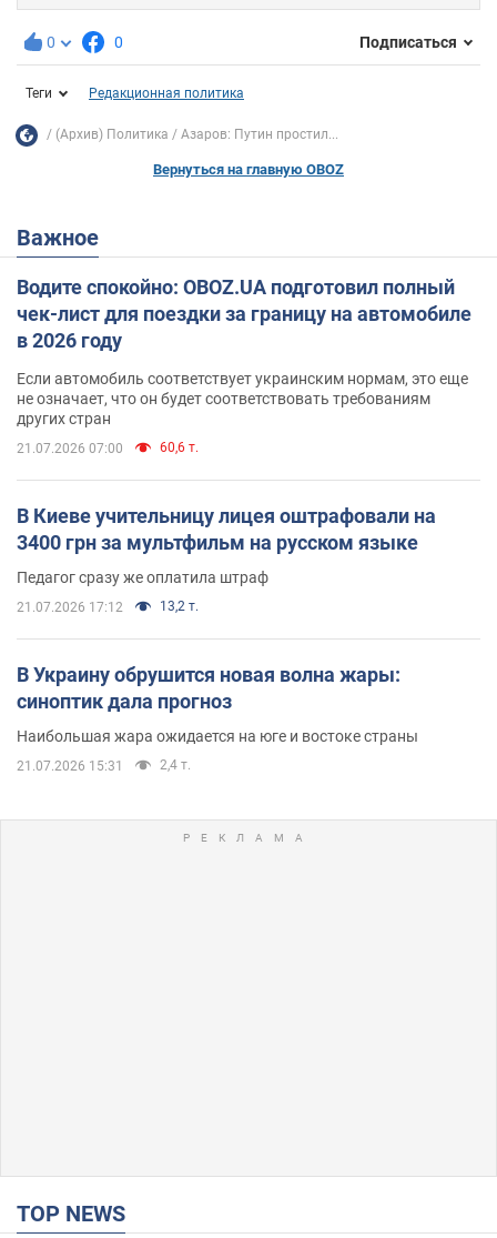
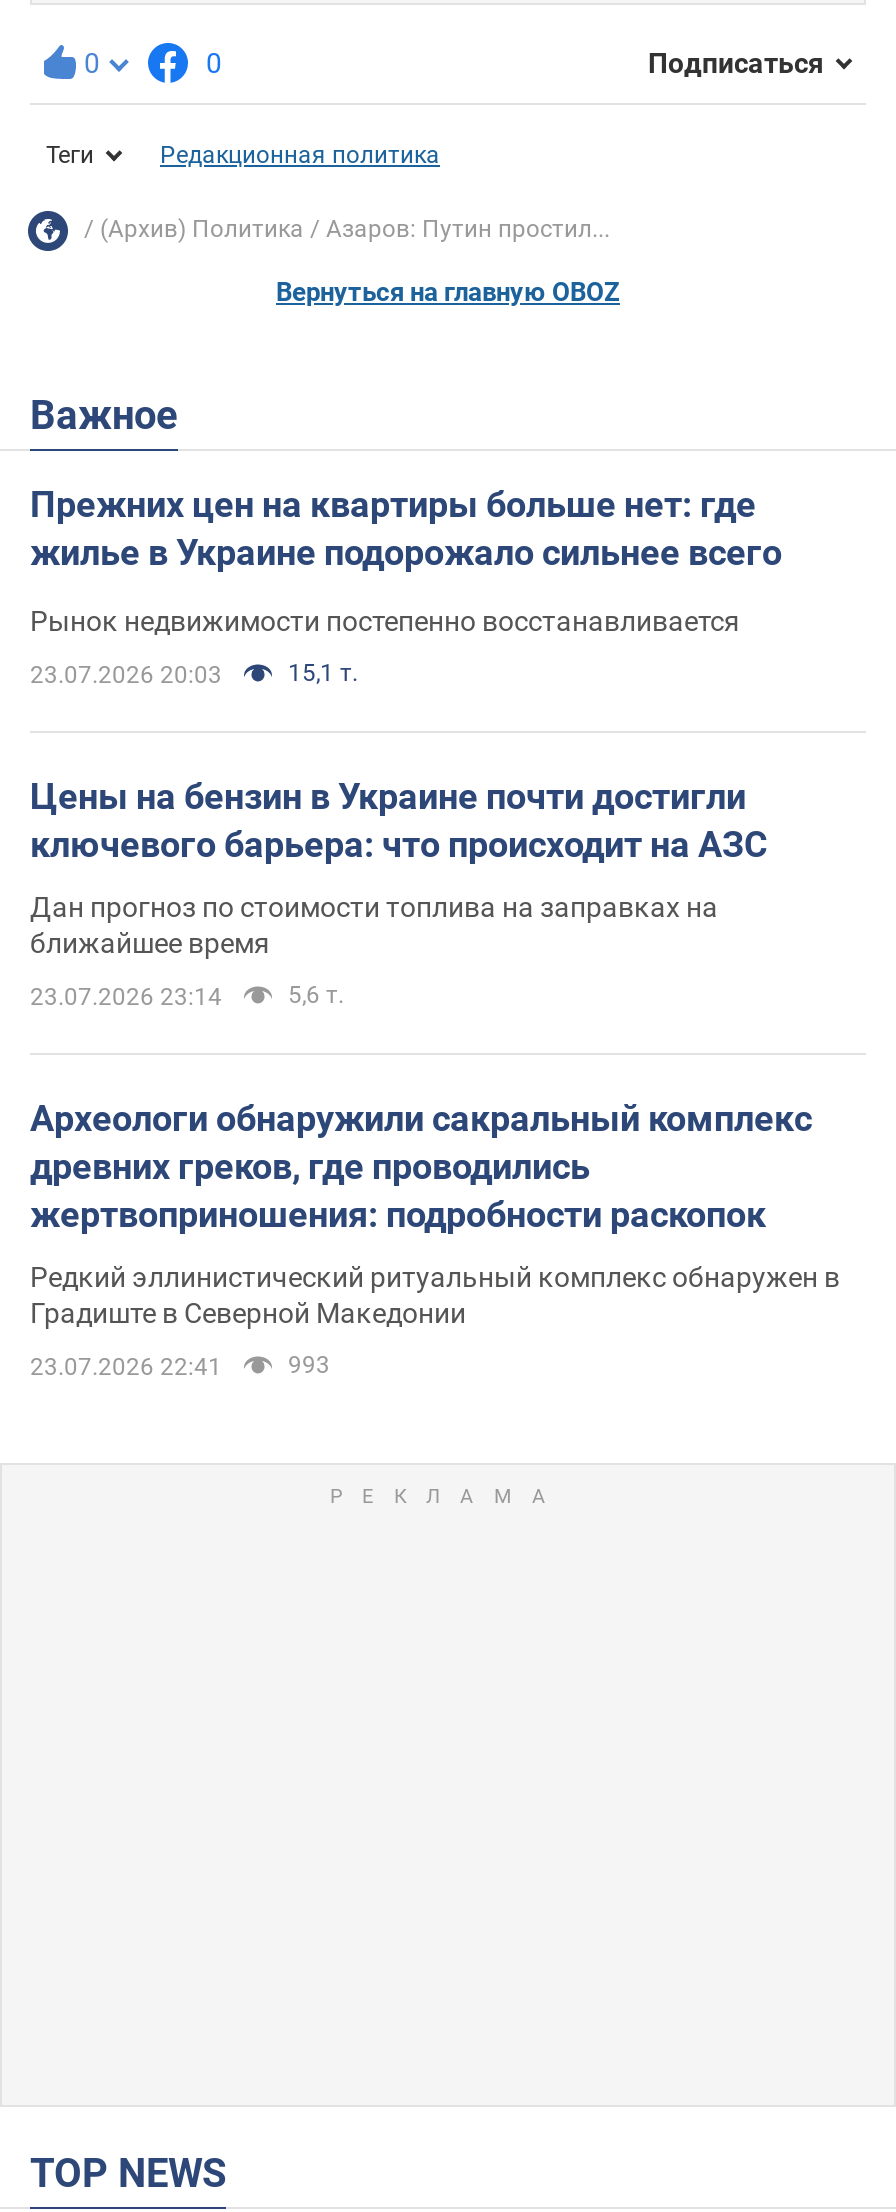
[17,275,471,352] Водите спокойно: OBOZ.UA подготовил полный | чек-лист для поездки за границу на автомобиле | в 2026 году -> [30,482,782,572] Прежних цен на квартиры больше нет: где | жилье в Украине подорожало сильнее всего
[17,369,468,427] Если автомобиль соответствует украинским нормам, это еще | не означает, что он будет соответствовать требованиям | других стран -> [30,604,740,636] Рынок недвижимости постепенно восстанавливается
[17,439,199,456] 21.07.2026 07:00 | 60,6 т. -> [30,658,358,688] 23.07.2026 20:03 | 15,1 т.
[17,504,436,554] В Киеве учительницу лицея оштрафовали на | 3400 грн за мультфильм на русском языке -> [30,774,768,864] Цены на бензин в Украине почти достигли | ключевого барьера: что происходит на АЗС
[17,568,268,586] Педагог сразу же оплатила штраф -> [30,890,718,958] Дан прогноз по стоимости топлива на заправках на | ближайшее время
[17,598,199,615] 21.07.2026 17:12 | 13,2 т. -> [30,980,344,1010] 23.07.2026 23:14 | 5,6 т.
[17,663,400,712] В Украину обрушится новая волна жары: | синоптик дала прогноз -> [30,1096,812,1234] Археологи обнаружили сакральный комплекс | древних греков, где проводились | жертвоприношения: подробности раскопок
[17,727,418,745] Наибольшая жара ожидается на юге и востоке страны -> [30,1260,840,1328] Редкий эллинистический ритуальный комплекс обнаружен в | Градиште в Северной Македонии
[17,757,191,774] 21.07.2026 15:31 | 2,4 т. -> [30,1350,330,1380] 23.07.2026 22:41 | 993

